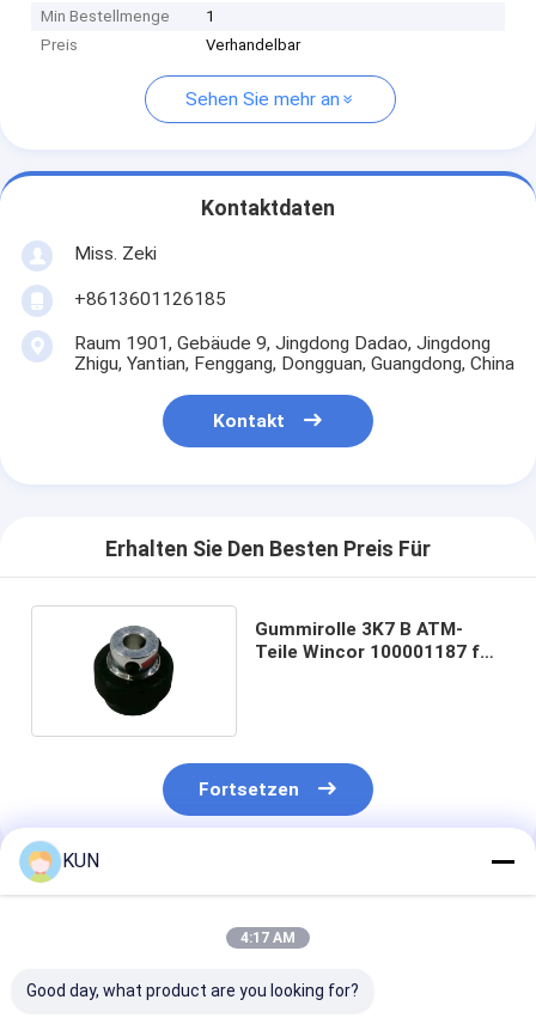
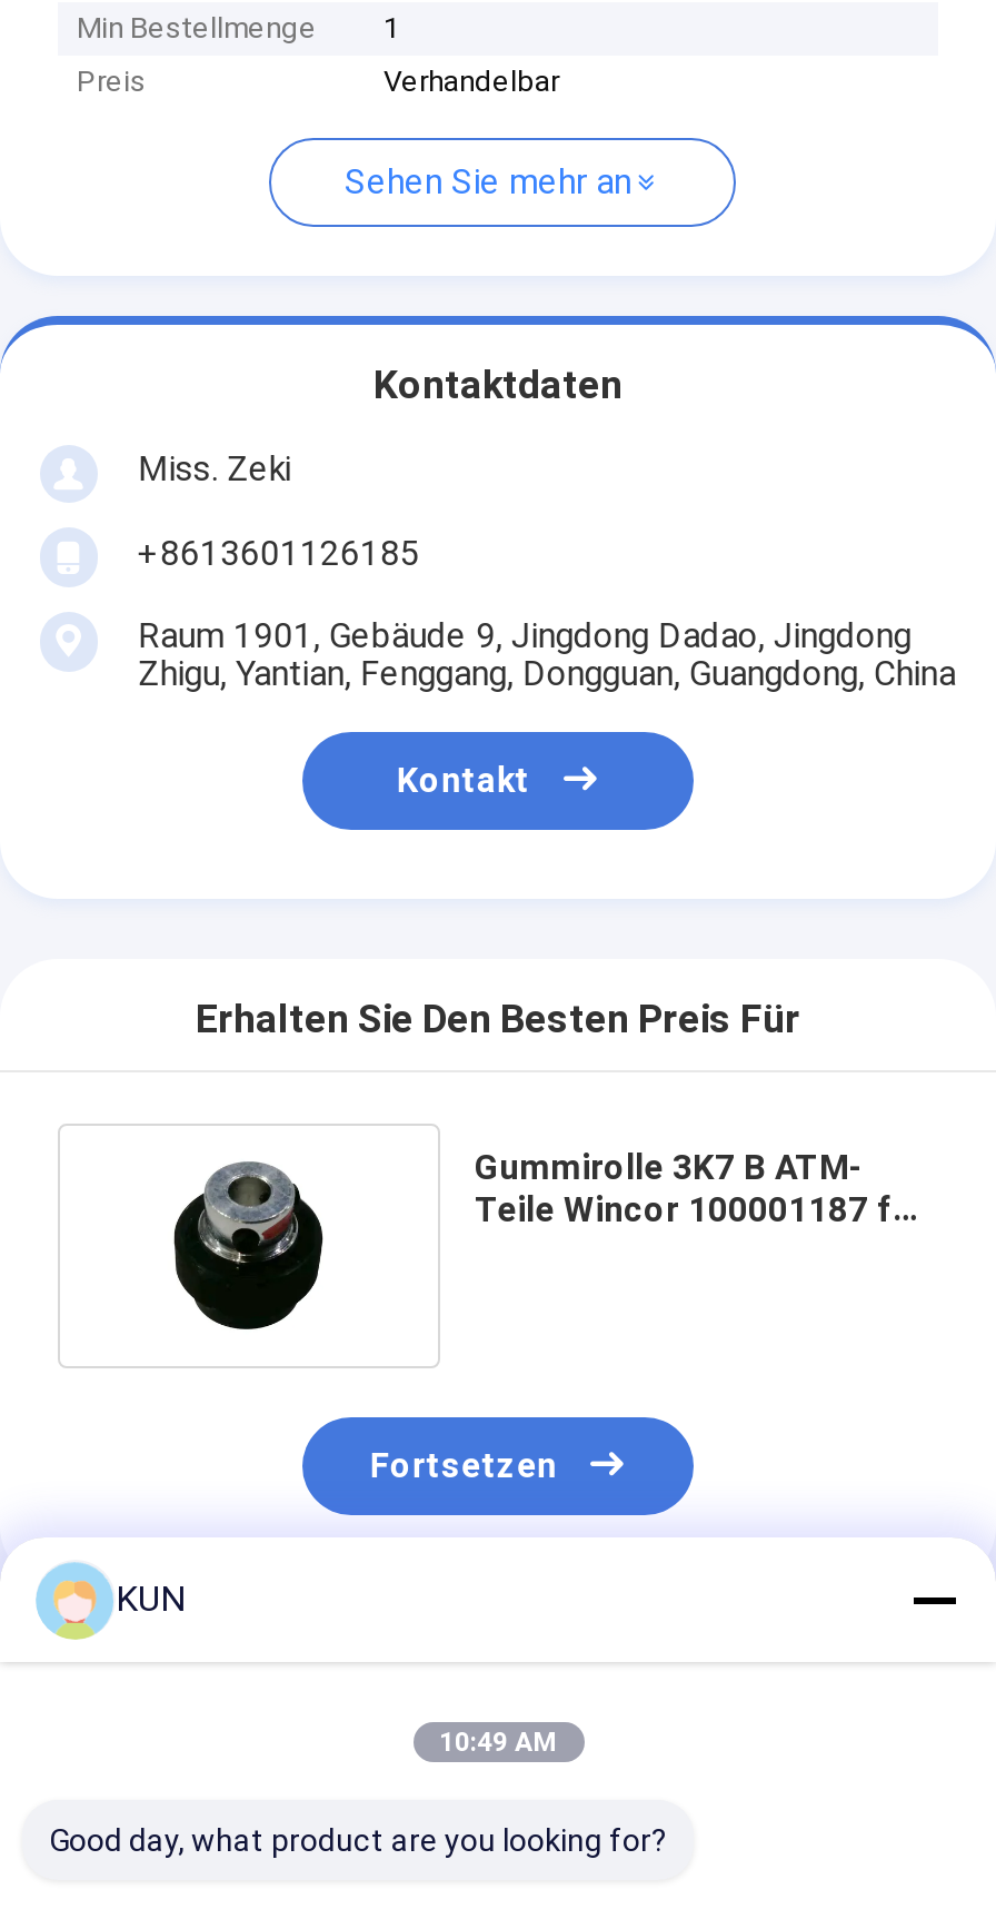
[240,929,296,946] 4:17 AM -> [439,1727,557,1758] 10:49 AM

